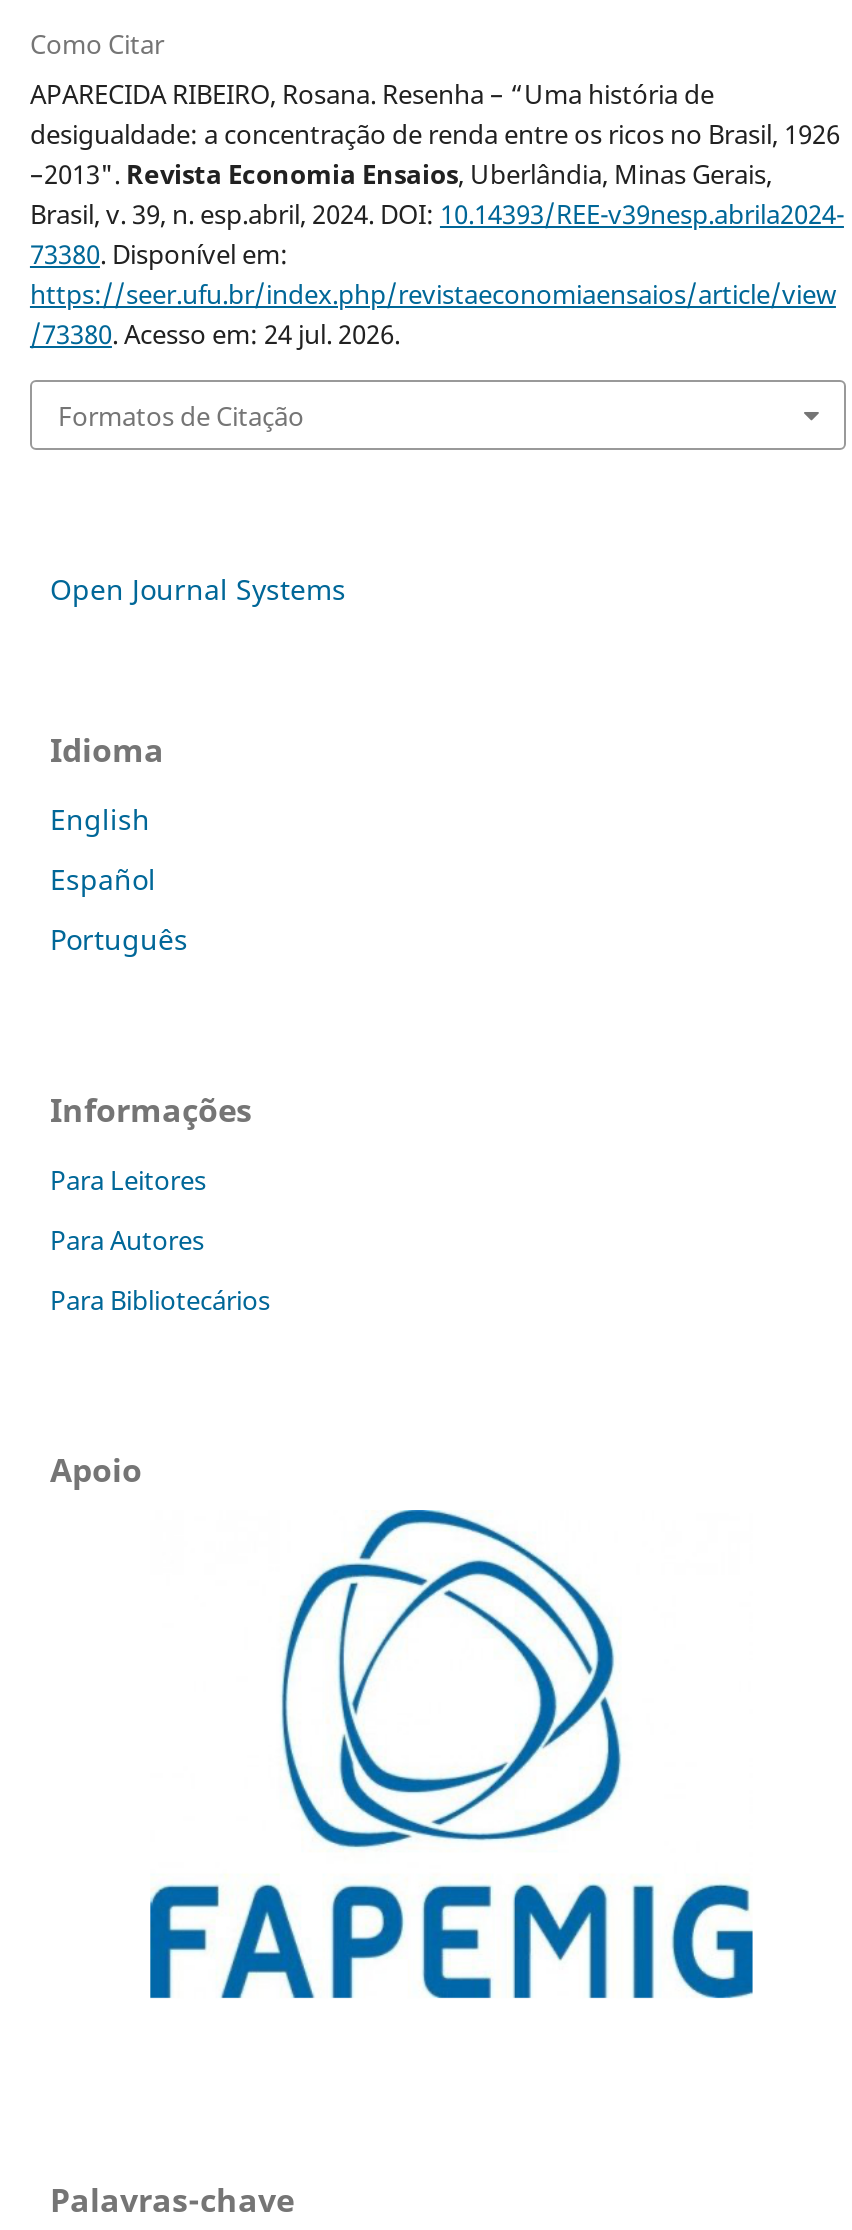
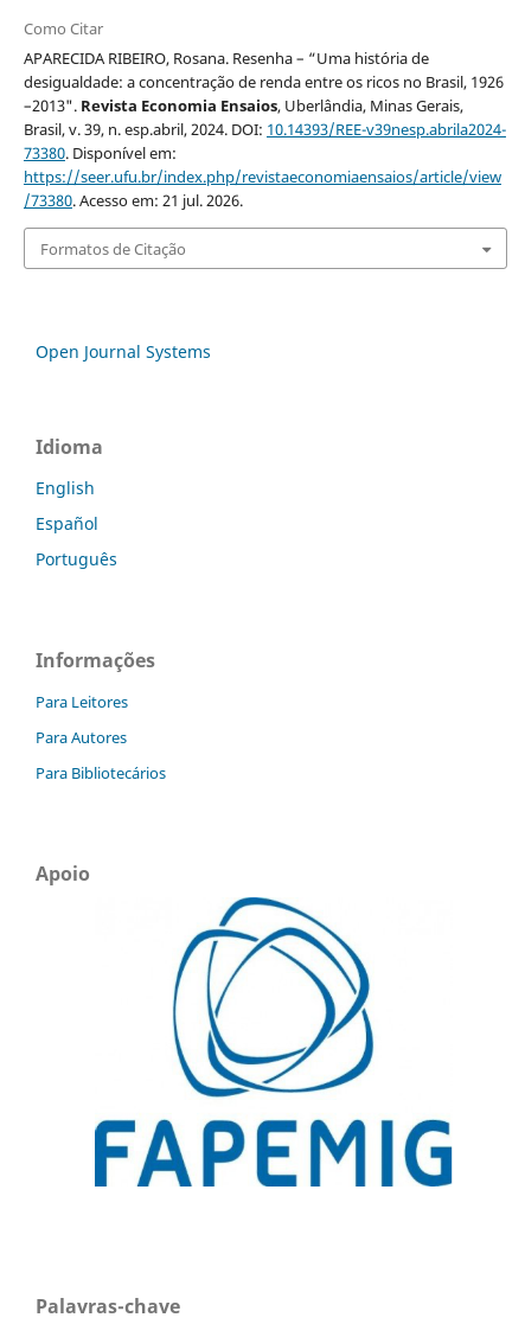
[30,317,400,353] /73380. Acesso em: 24 jul. 2026. -> [24,190,243,212] /73380. Acesso em: 21 jul. 2026.

